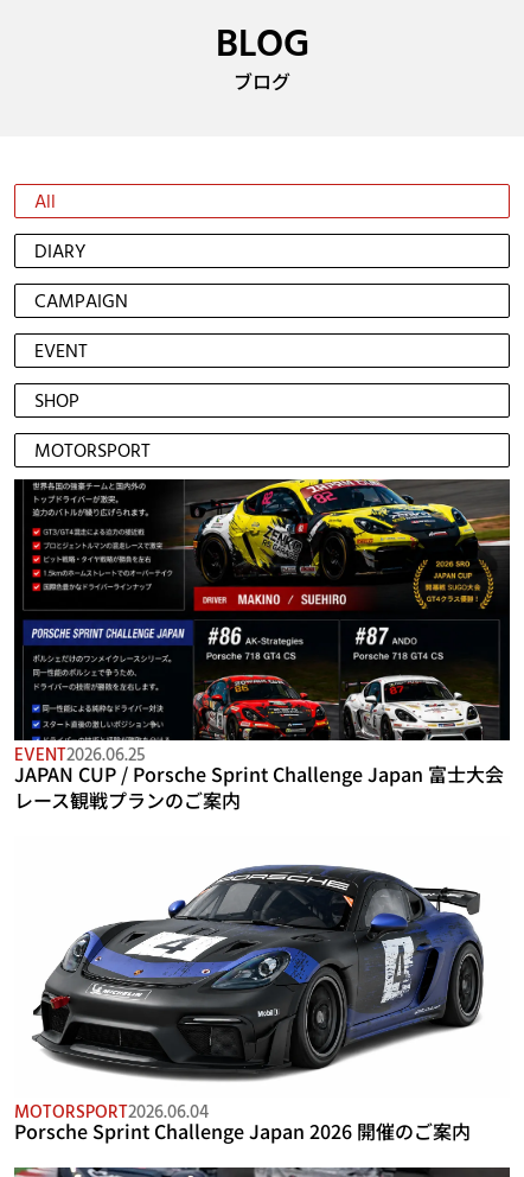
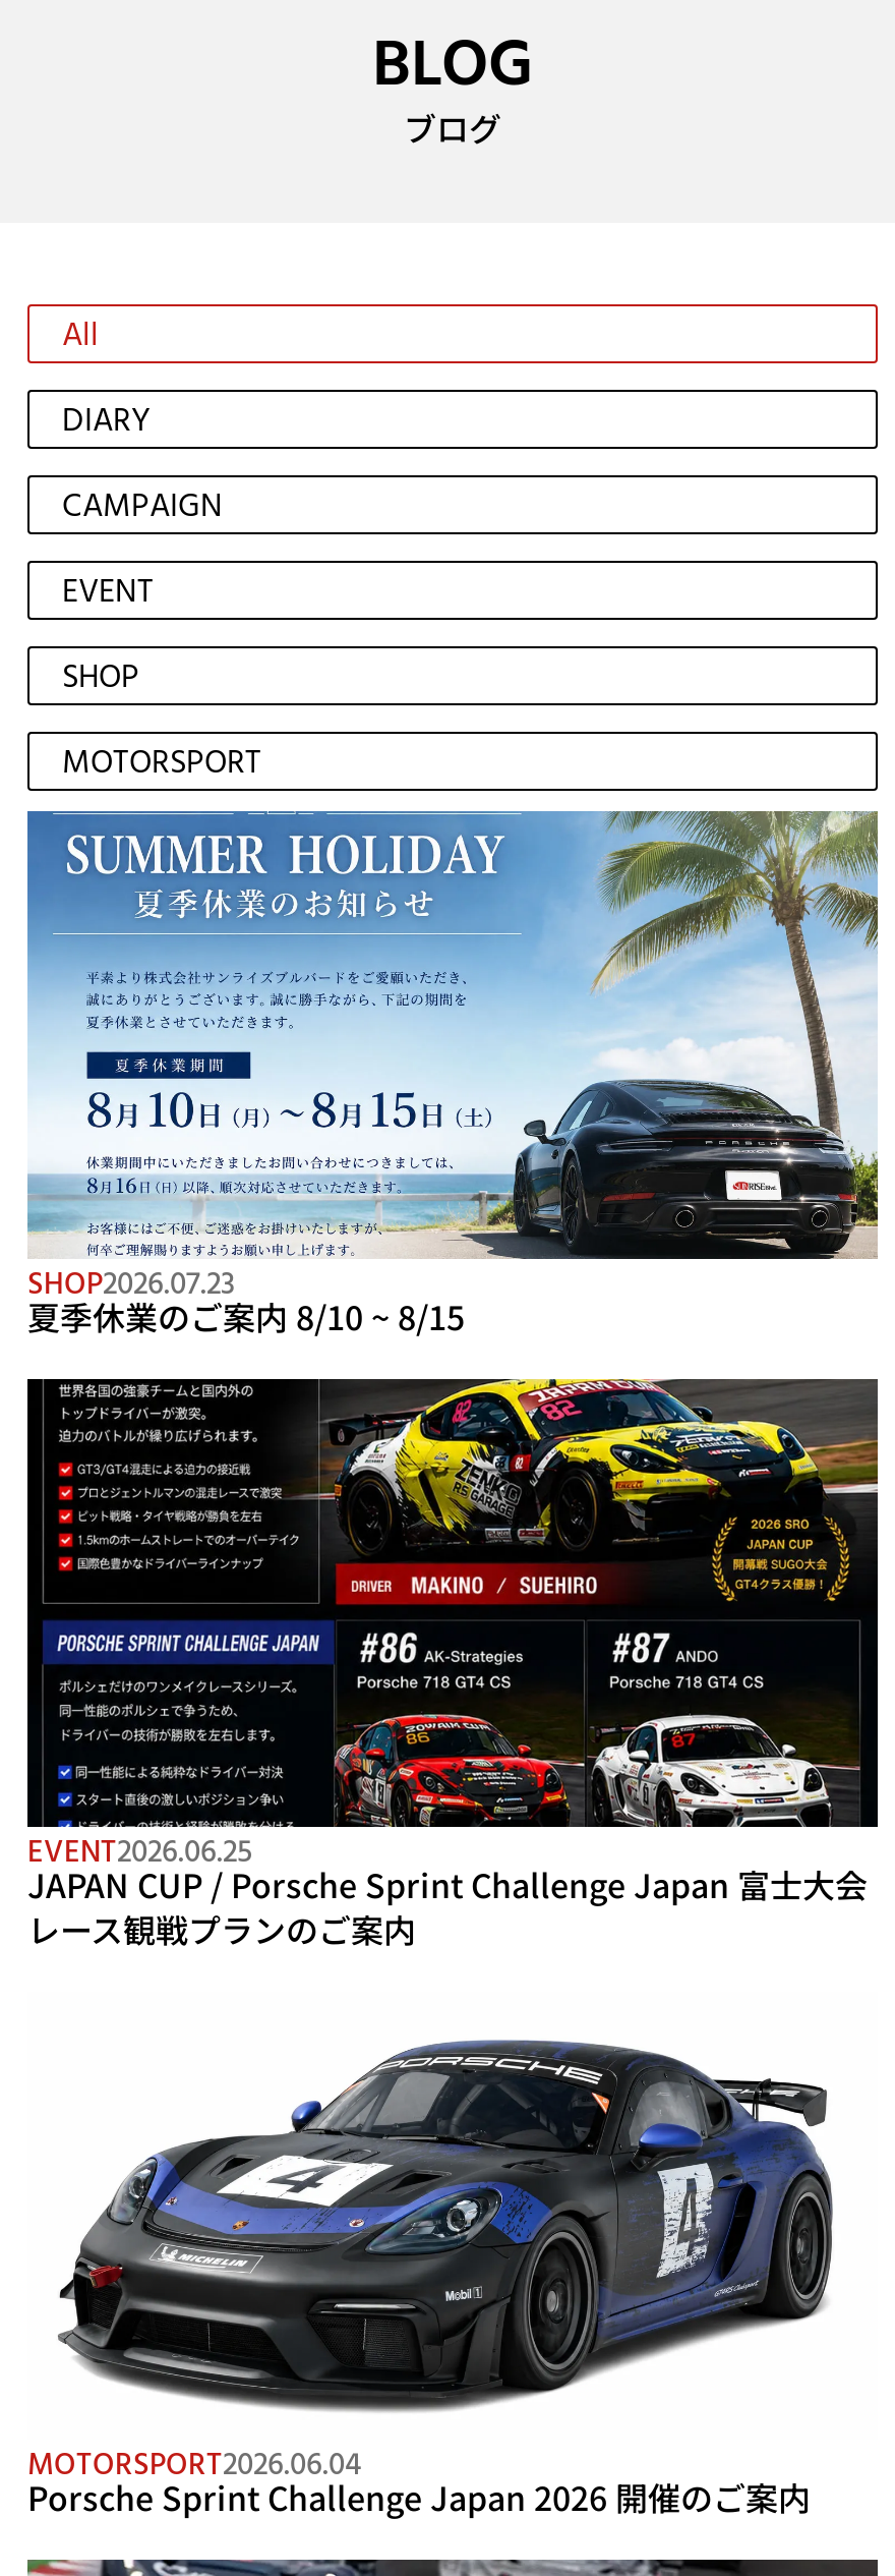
none -> [25,809,880,1340] [image] | SHOP2026.07.23 | 夏季休業のご案内 8/10 ~ 8/15

